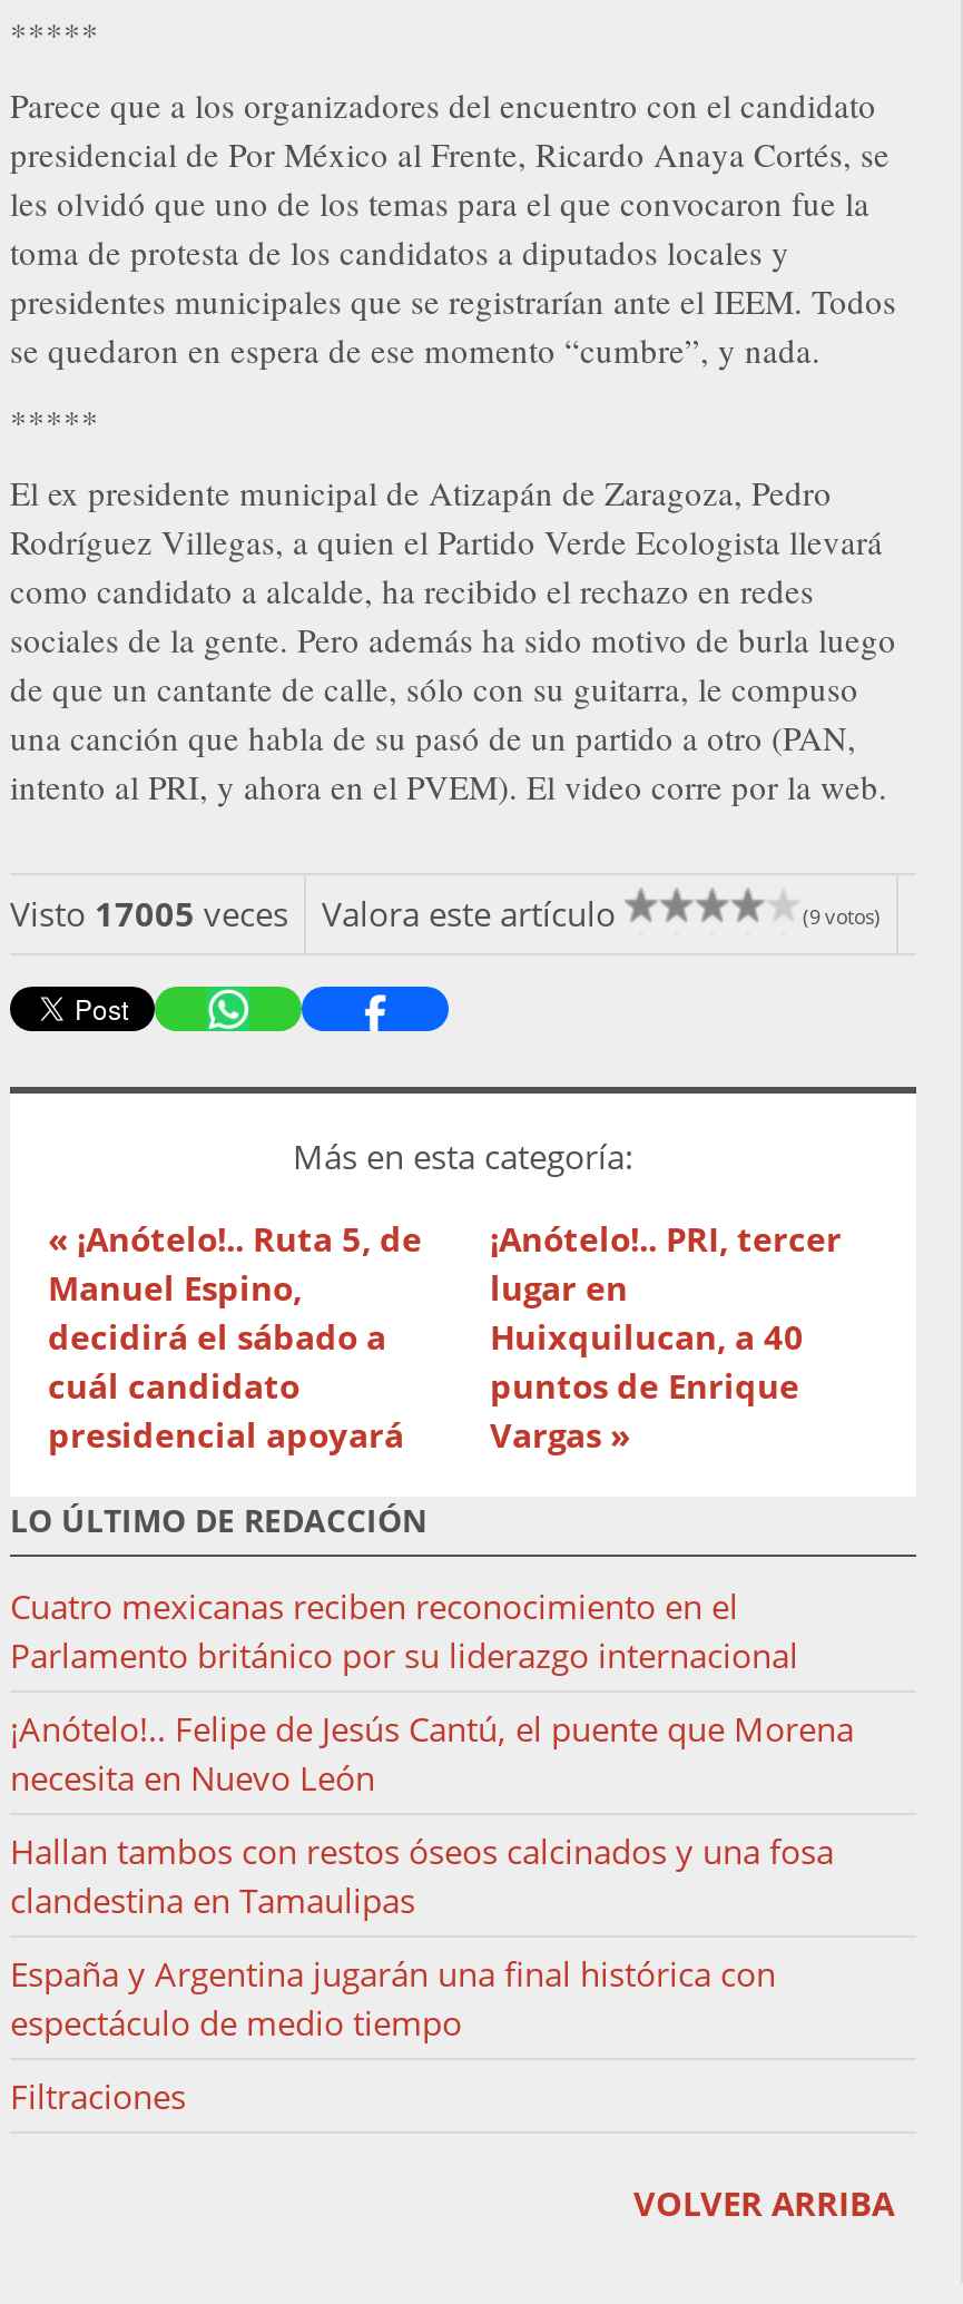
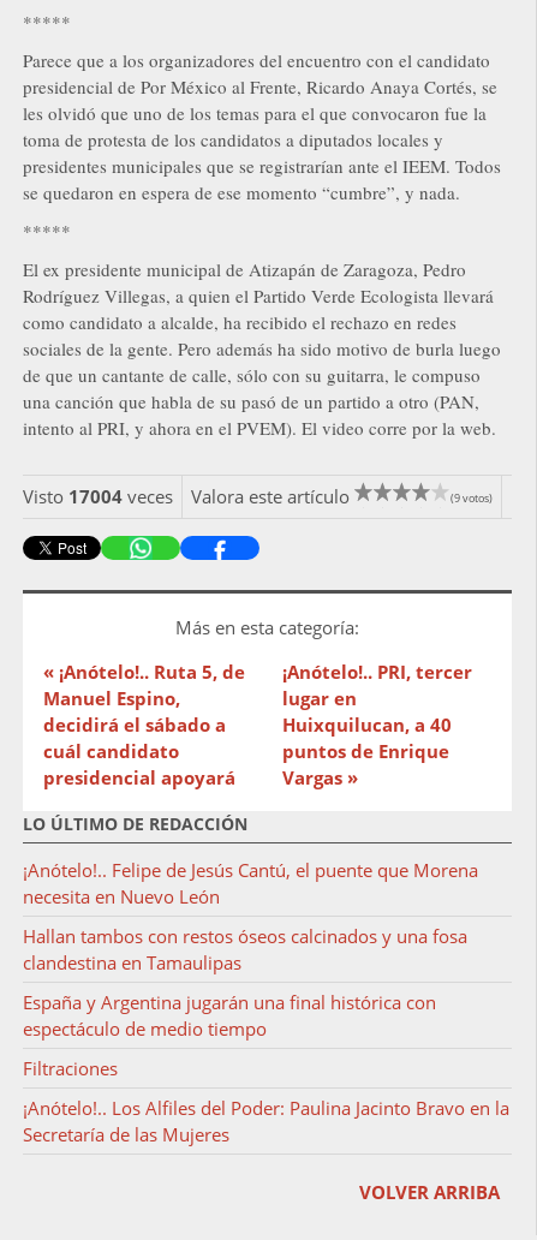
[10,892,616,936] Visto 17005 veces Valora este artículo -> [23,485,350,509] Visto 17004 veces Valora este artículo
[10,1583,798,1677] Cuatro mexicanas reciben reconocimiento en el | Parlamento británico por su liderazgo internacional -> none
moved [10,1706,854,2118] -> [23,858,478,1080]: ¡Anótelo!.. Felipe de Jesús Cantú, el puente que Morena | necesita en Nuevo León | Hallan tambos con restos óseos calcinados y una fosa | clandestina en Tamaulipas | España y Argentina jugarán una final histórica con | espectáculo de medio tiempo | Filtraciones
none -> [23,1096,509,1146] ¡Anótelo!.. Los Alfiles del Poder: Paulina Jacinto Bravo en la | Secretaría de las Mujeres

